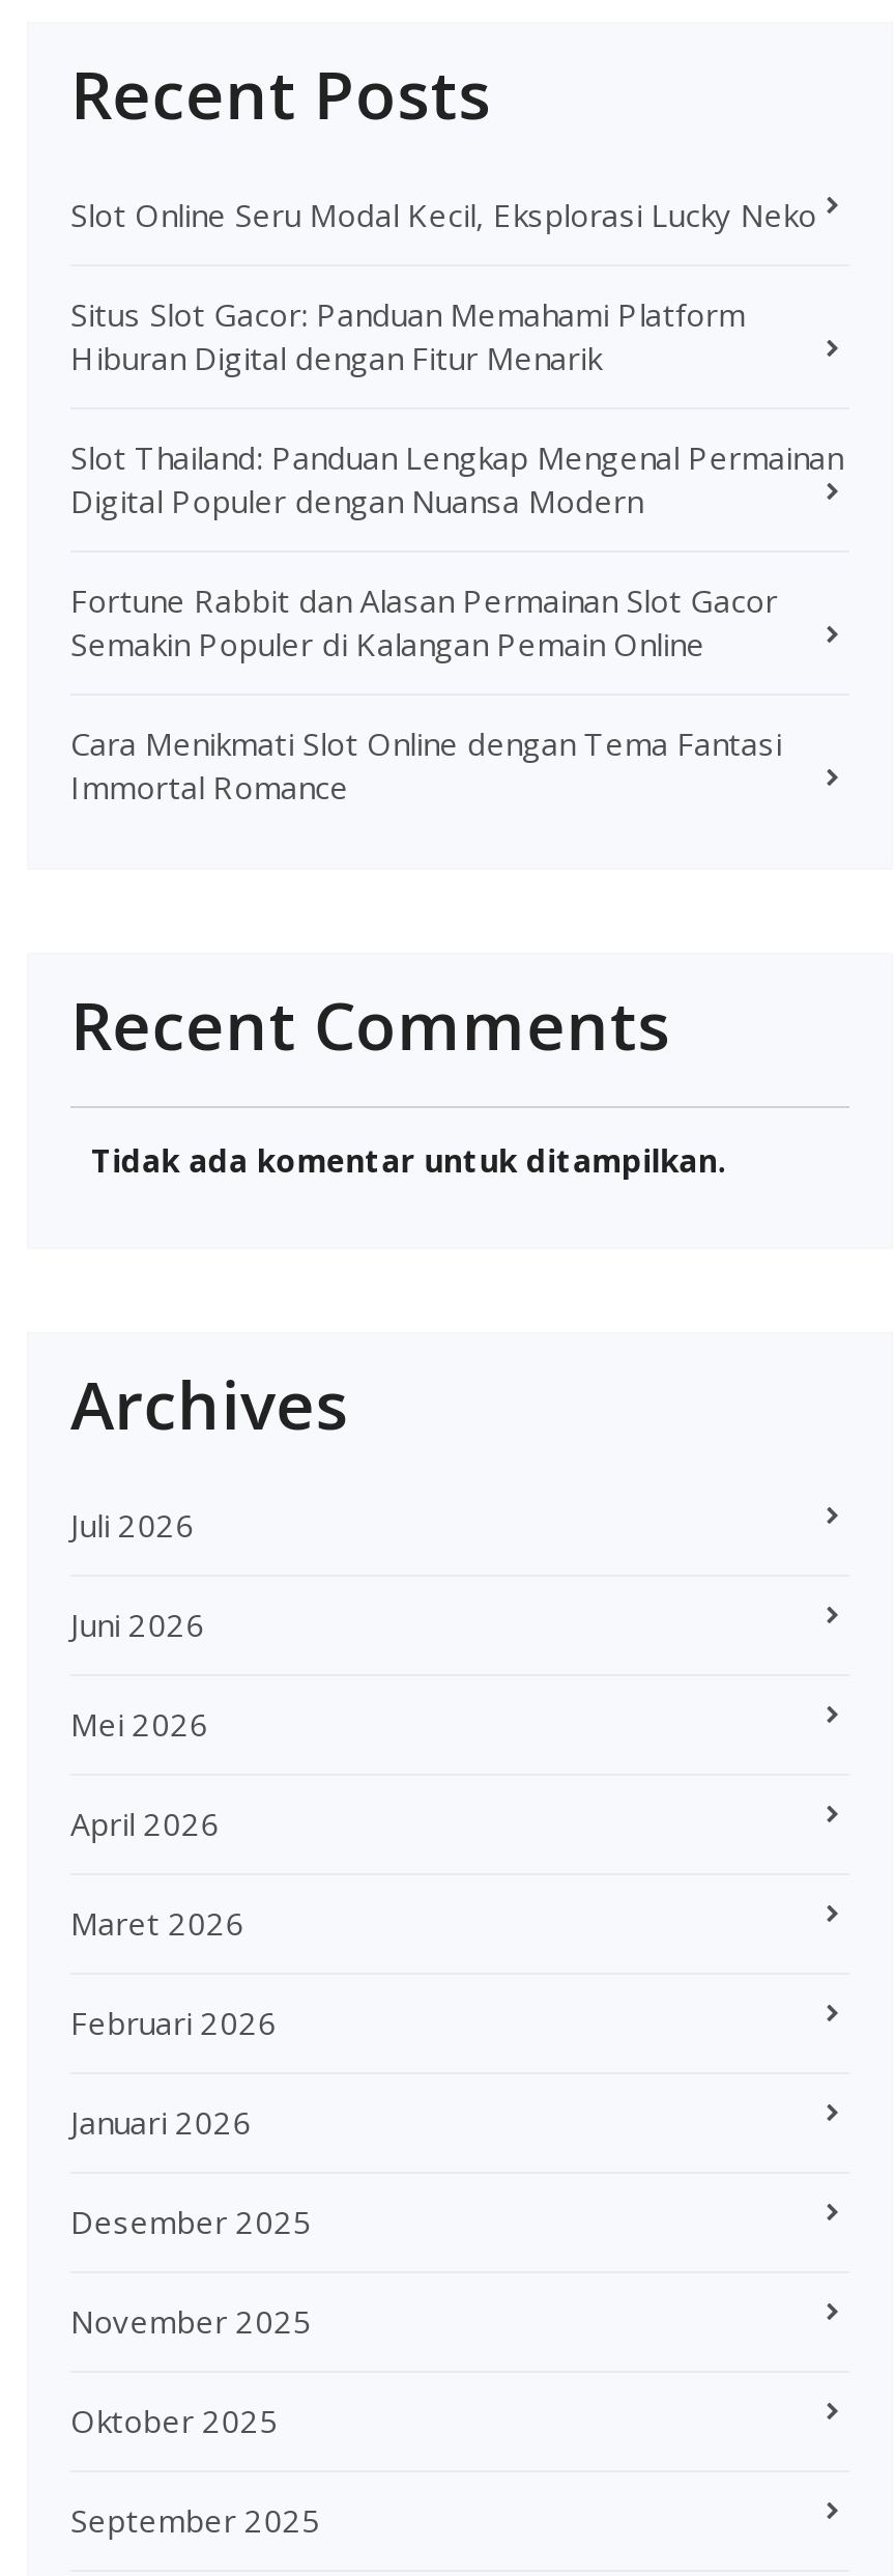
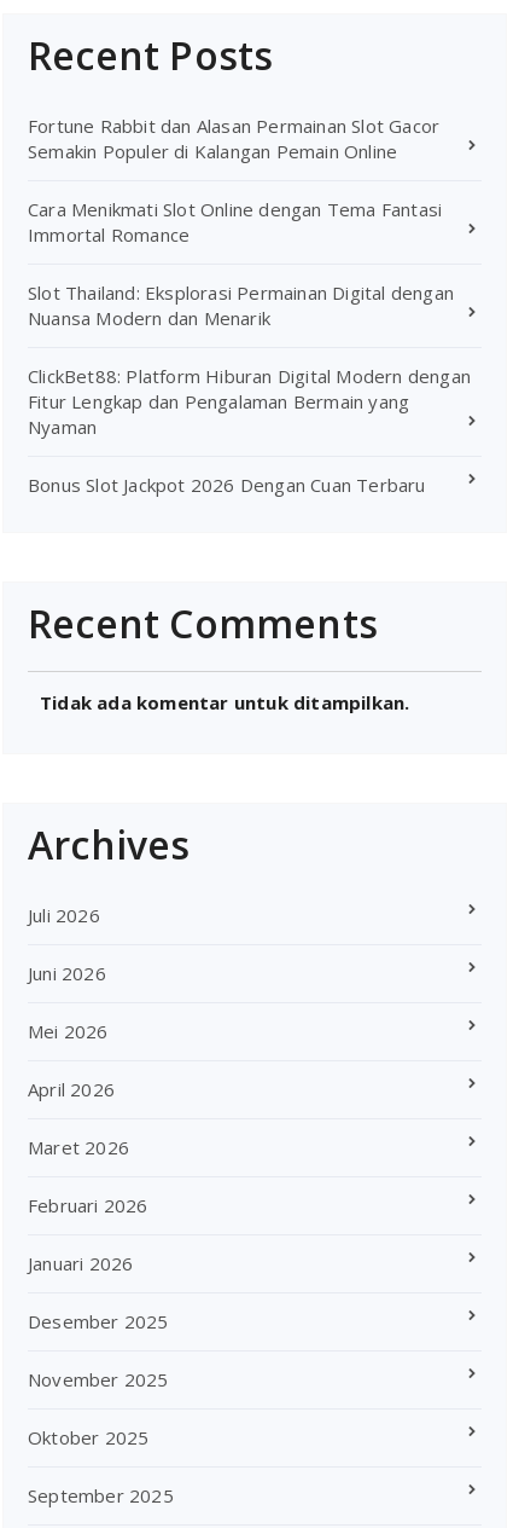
[70,193,843,521] Slot Online Seru Modal Kecil, Eksplorasi Lucky Neko | Situs Slot Gacor: Panduan Memahami Platform | Hiburan Digital dengan Fitur Menarik | Slot Thailand: Panduan Lengkap Mengenal Permainan | Digital Populer dengan Nuansa Modern -> none
moved [70,579,781,807] -> [28,113,442,246]: Fortune Rabbit dan Alasan Permainan Slot Gacor | Semakin Populer di Kalangan Pemain Online | Cara Menikmati Slot Online dengan Tema Fantasi | Immortal Romance
none -> [28,280,471,497] Slot Thailand: Eksplorasi Permainan Digital dengan | Nuansa Modern dan Menarik | ClickBet88: Platform Hiburan Digital Modern dengan | Fitur Lengkap dan Pengalaman Bermain yang | Nyaman | Bonus Slot Jackpot 2026 Dengan Cuan Terbaru

